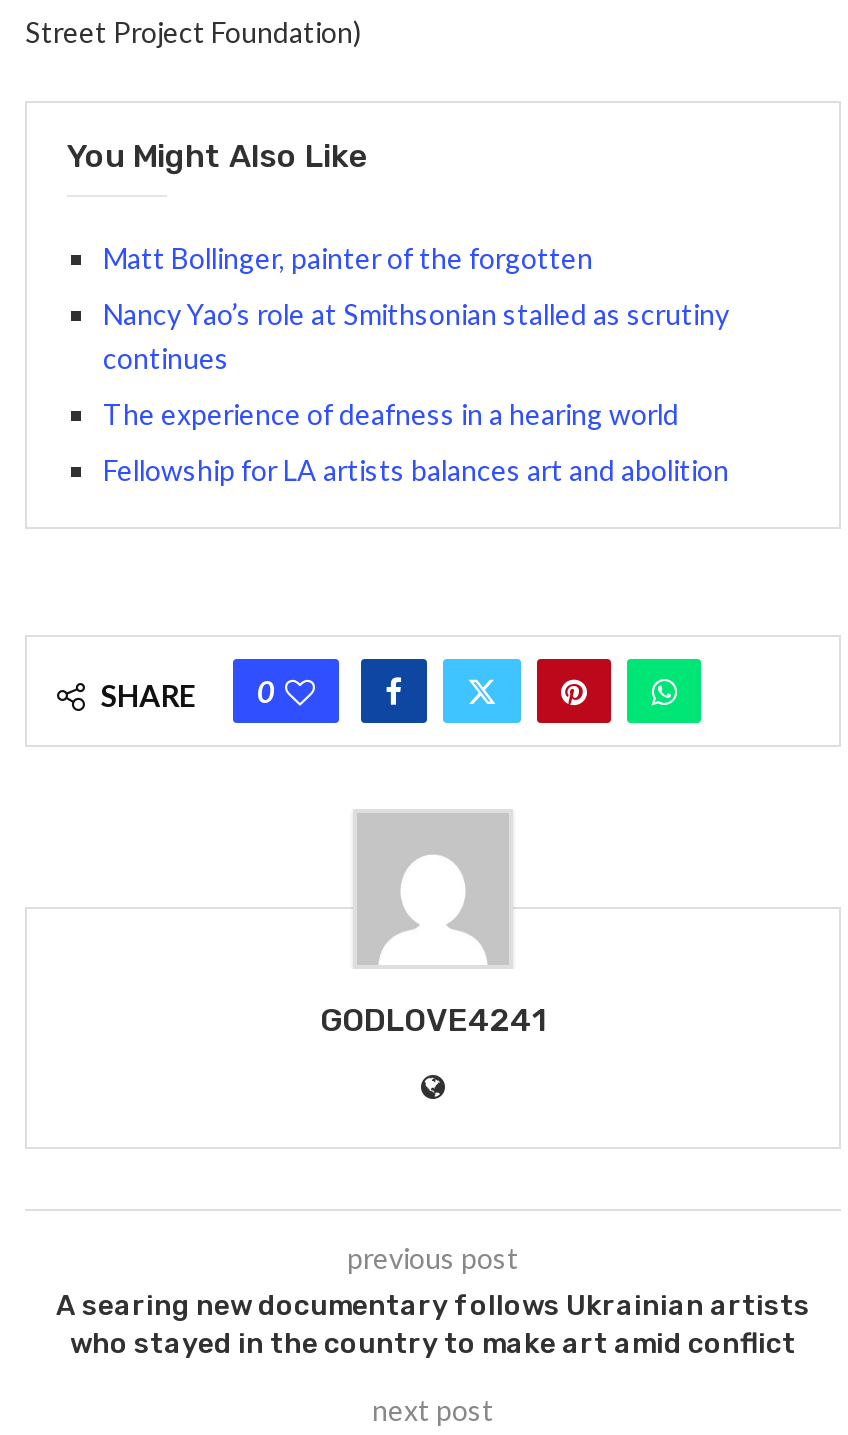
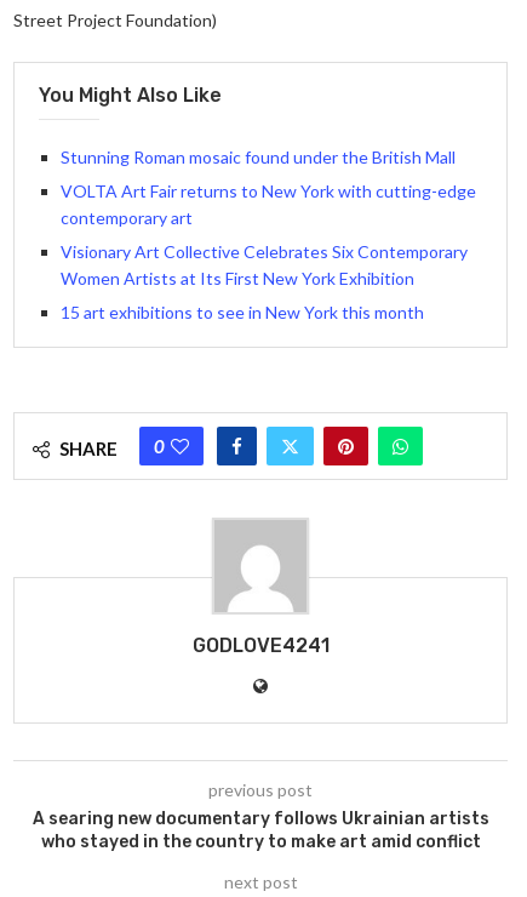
[103,241,593,275] Matt Bollinger, painter of the forgotten -> [61,147,456,168] Stunning Roman mosaic found under the British Mall
[103,297,729,375] Nancy Yao’s role at Smithsonian stalled as scrutiny | continues -> [61,181,476,228] VOLTA Art Fair returns to New York with cutting-edge | contemporary art
[103,397,679,431] The experience of deafness in a hearing world -> [61,241,468,289] Visionary Art Collective Celebrates Six Contemporary | Women Artists at Its First New York Exhibition
[103,453,729,487] Fellowship for LA artists balances art and abolition -> [61,302,424,323] 15 art exhibitions to see in New York this month

